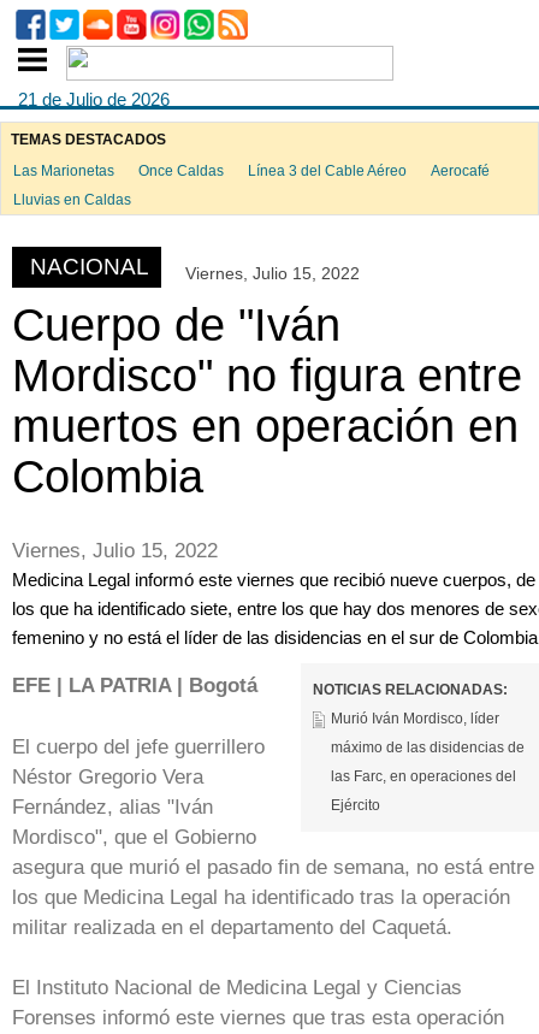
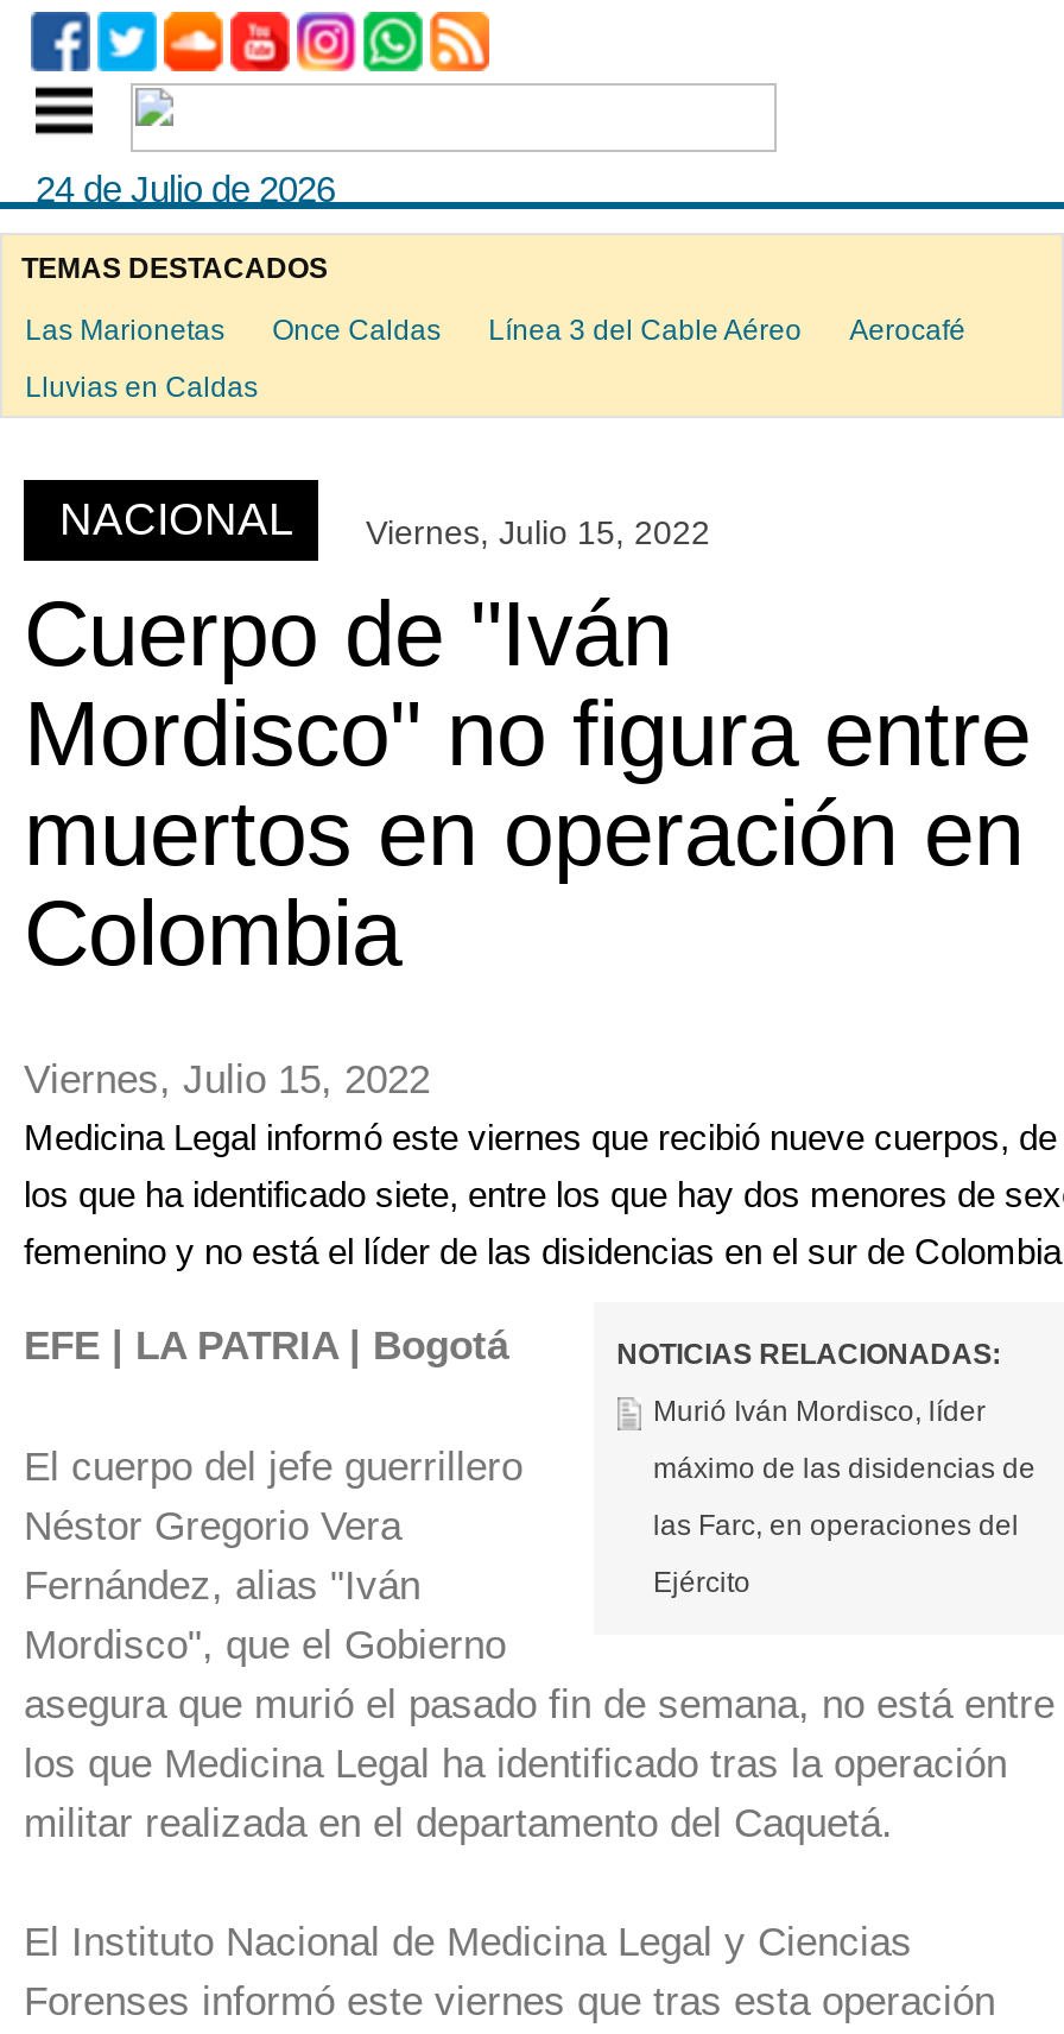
[18,89,170,110] 21 de Julio de 2026 -> [36,169,335,209] 24 de Julio de 2026

